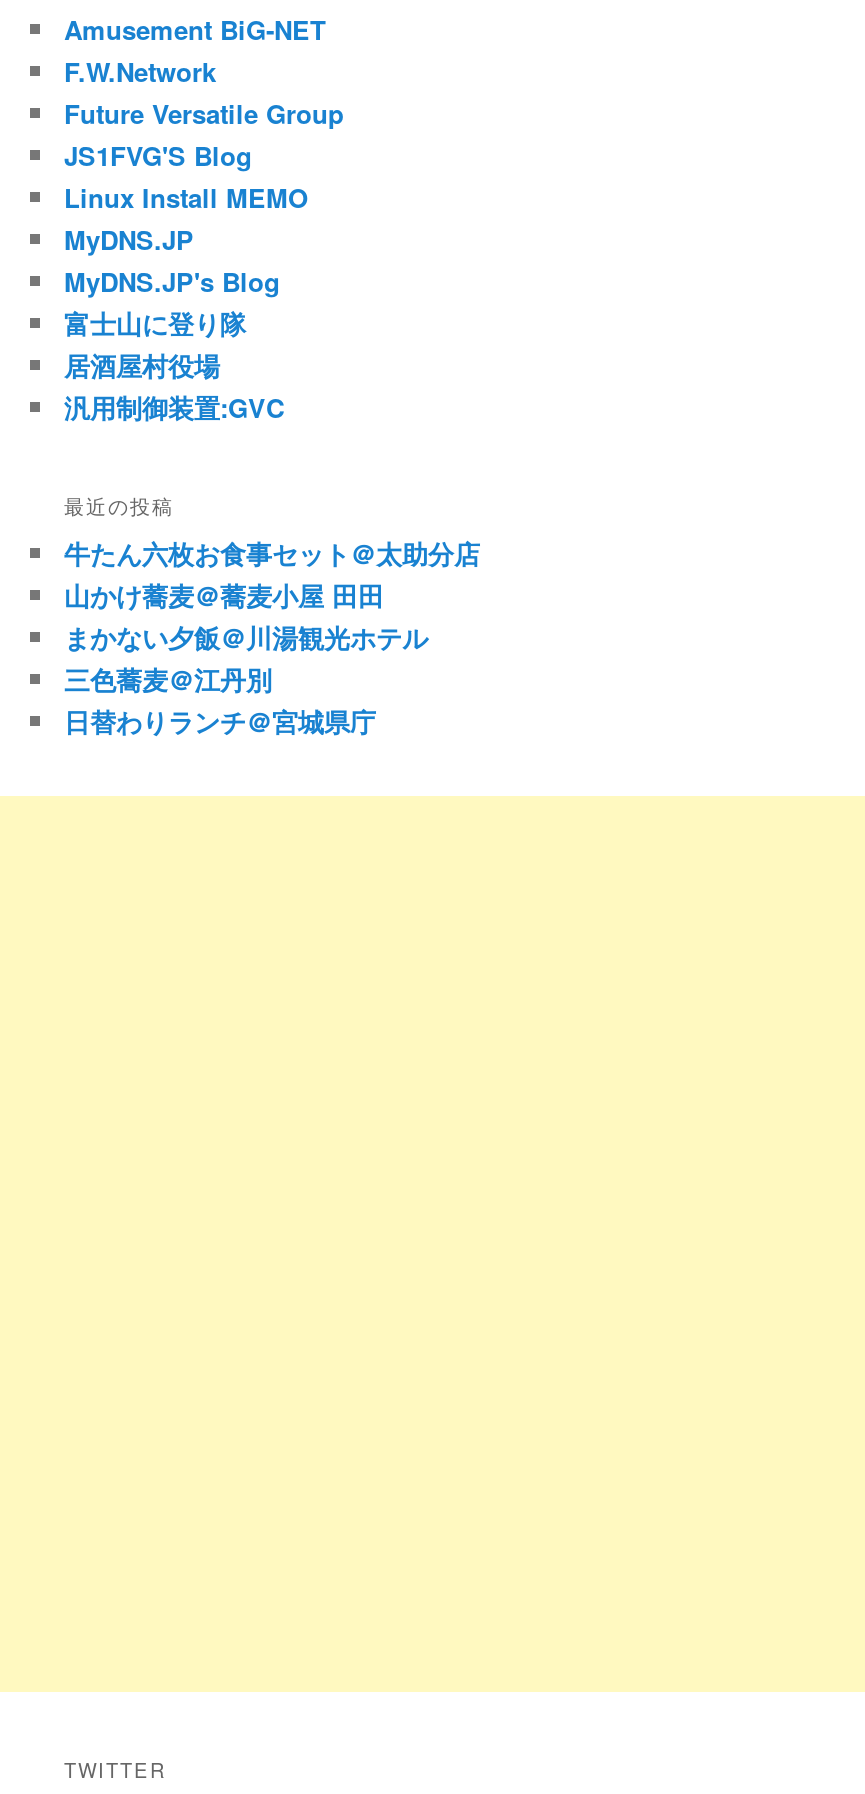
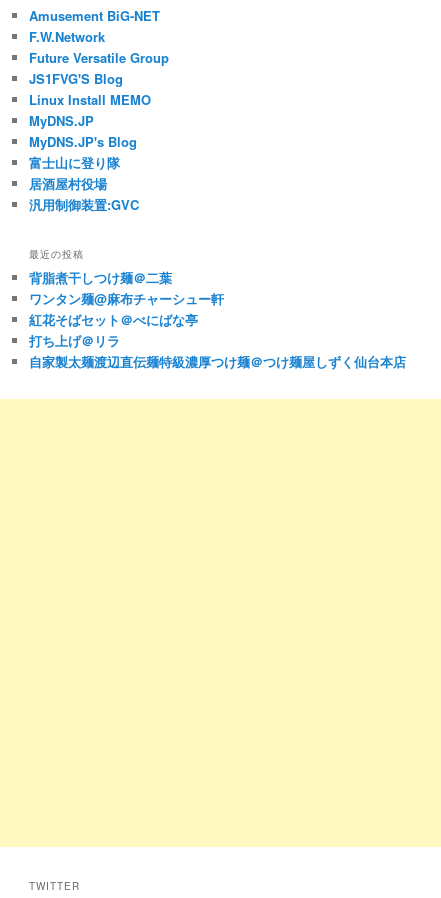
[64,534,480,740] 牛たん六枚お食事セット＠太助分店 | 山かけ蕎麦＠蕎麦小屋 田田 | まかない夕飯＠川湯観光ホテル | 三色蕎麦＠江丹別 | 日替わりランチ＠宮城県庁 -> [29,268,406,371] 背脂煮干しつけ麺＠二葉 | ワンタン麺@麻布チャーシュー軒 | 紅花そばセット＠べにばな亭 | 打ち上げ＠リラ | 自家製太麺渡辺直伝麺特級濃厚つけ麺＠つけ麺屋しずく仙台本店

